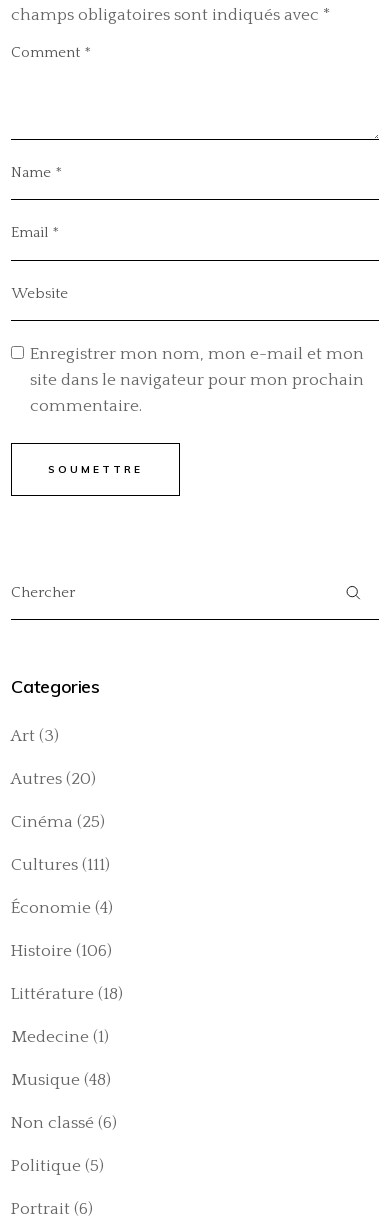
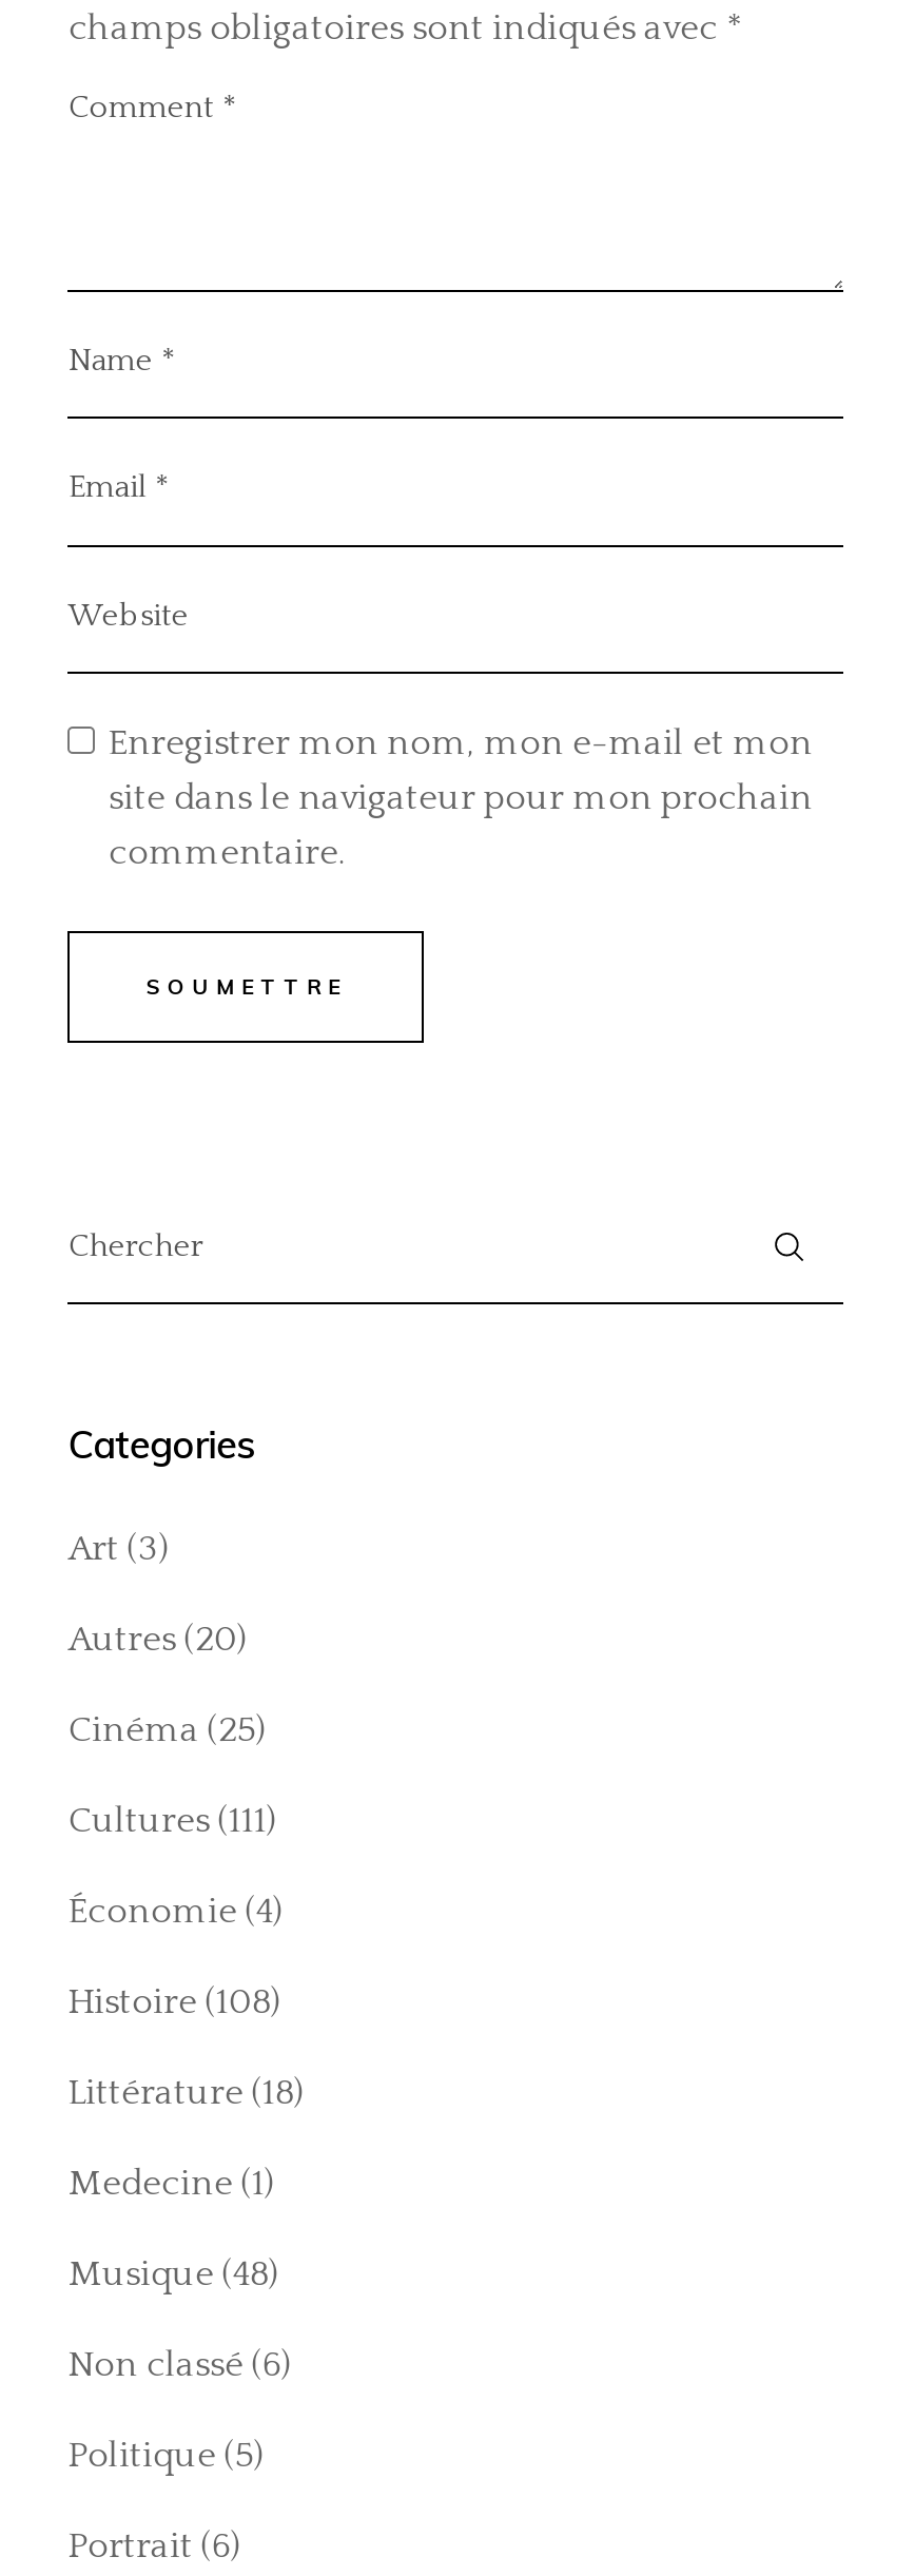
[11,942,112,960] Histoire (106) -> [68,1984,281,2022] Histoire (108)

